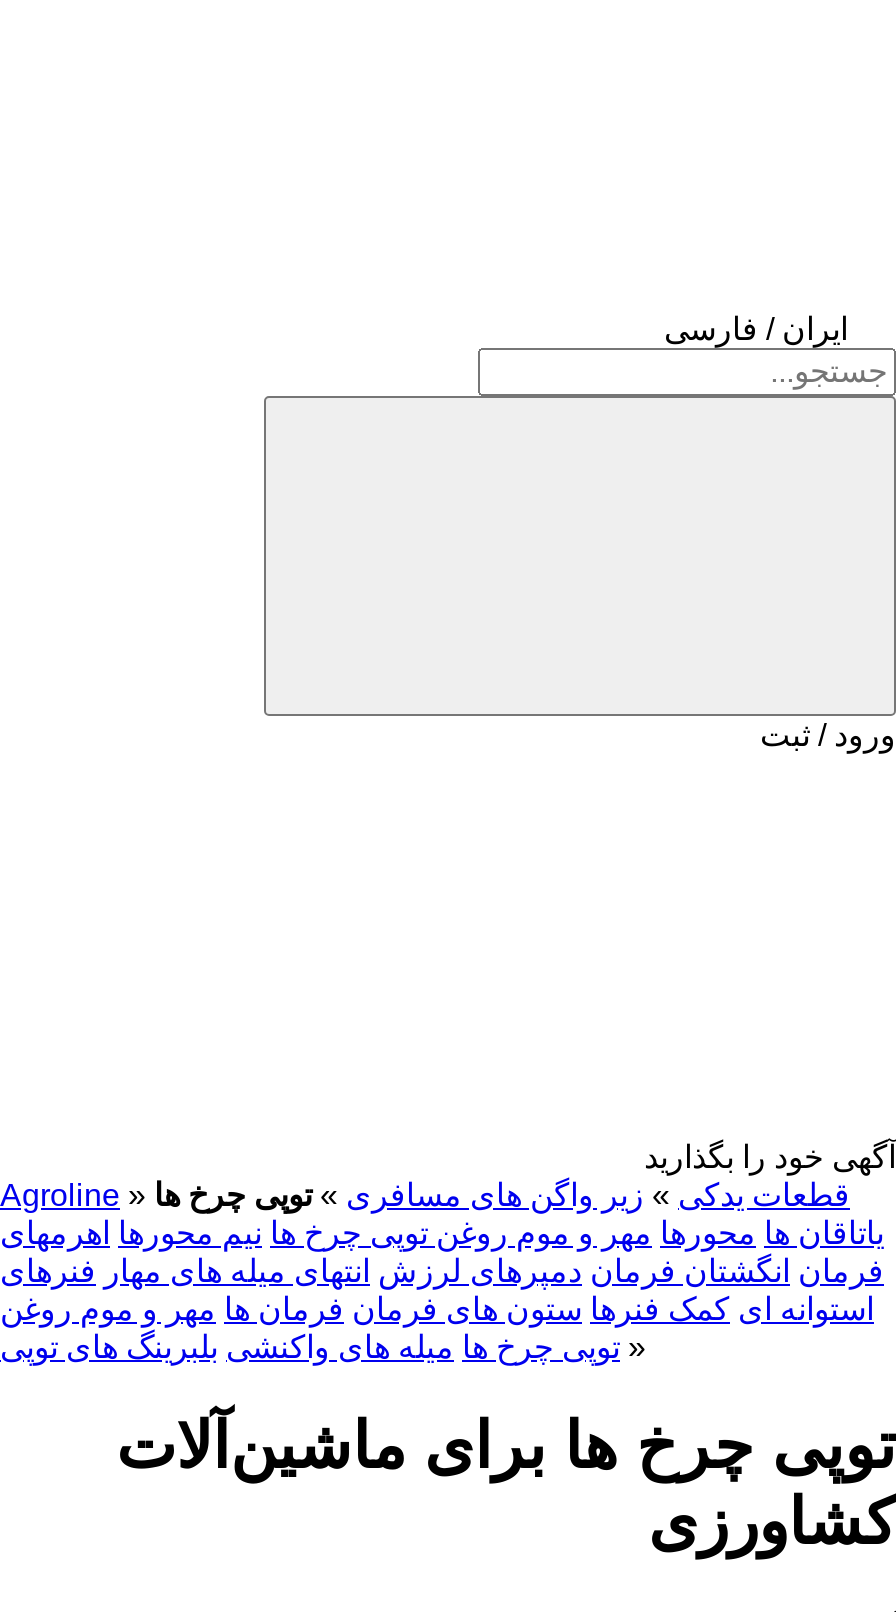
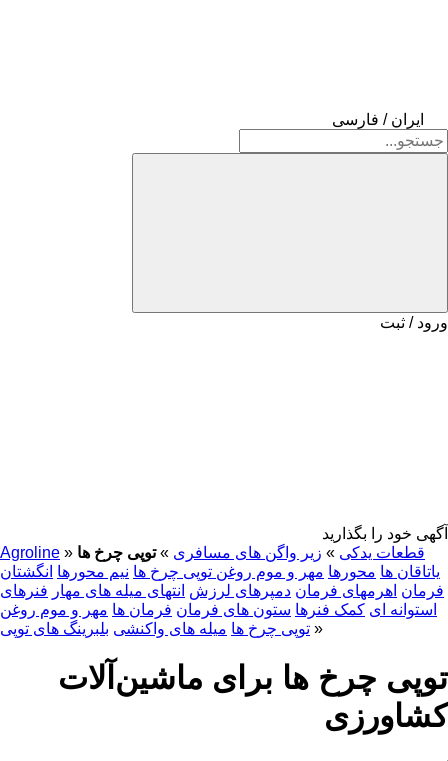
[0,1216,884,1250] یاتاقان ها محورها مهر و موم روغن توپی چرخ ها نیم محورها اهرمهای -> [0,563,440,580] یاتاقان ها محورها مهر و موم روغن توپی چرخ ها نیم محورها انگشتان
[0,1254,884,1288] فرمان انگشتان فرمان دمپرهای لرزش انتهای میله های مهار فنرهای -> [0,582,444,599] فرمان اهرمهای فرمان دمپرهای لرزش انتهای میله های مهار فنرهای

